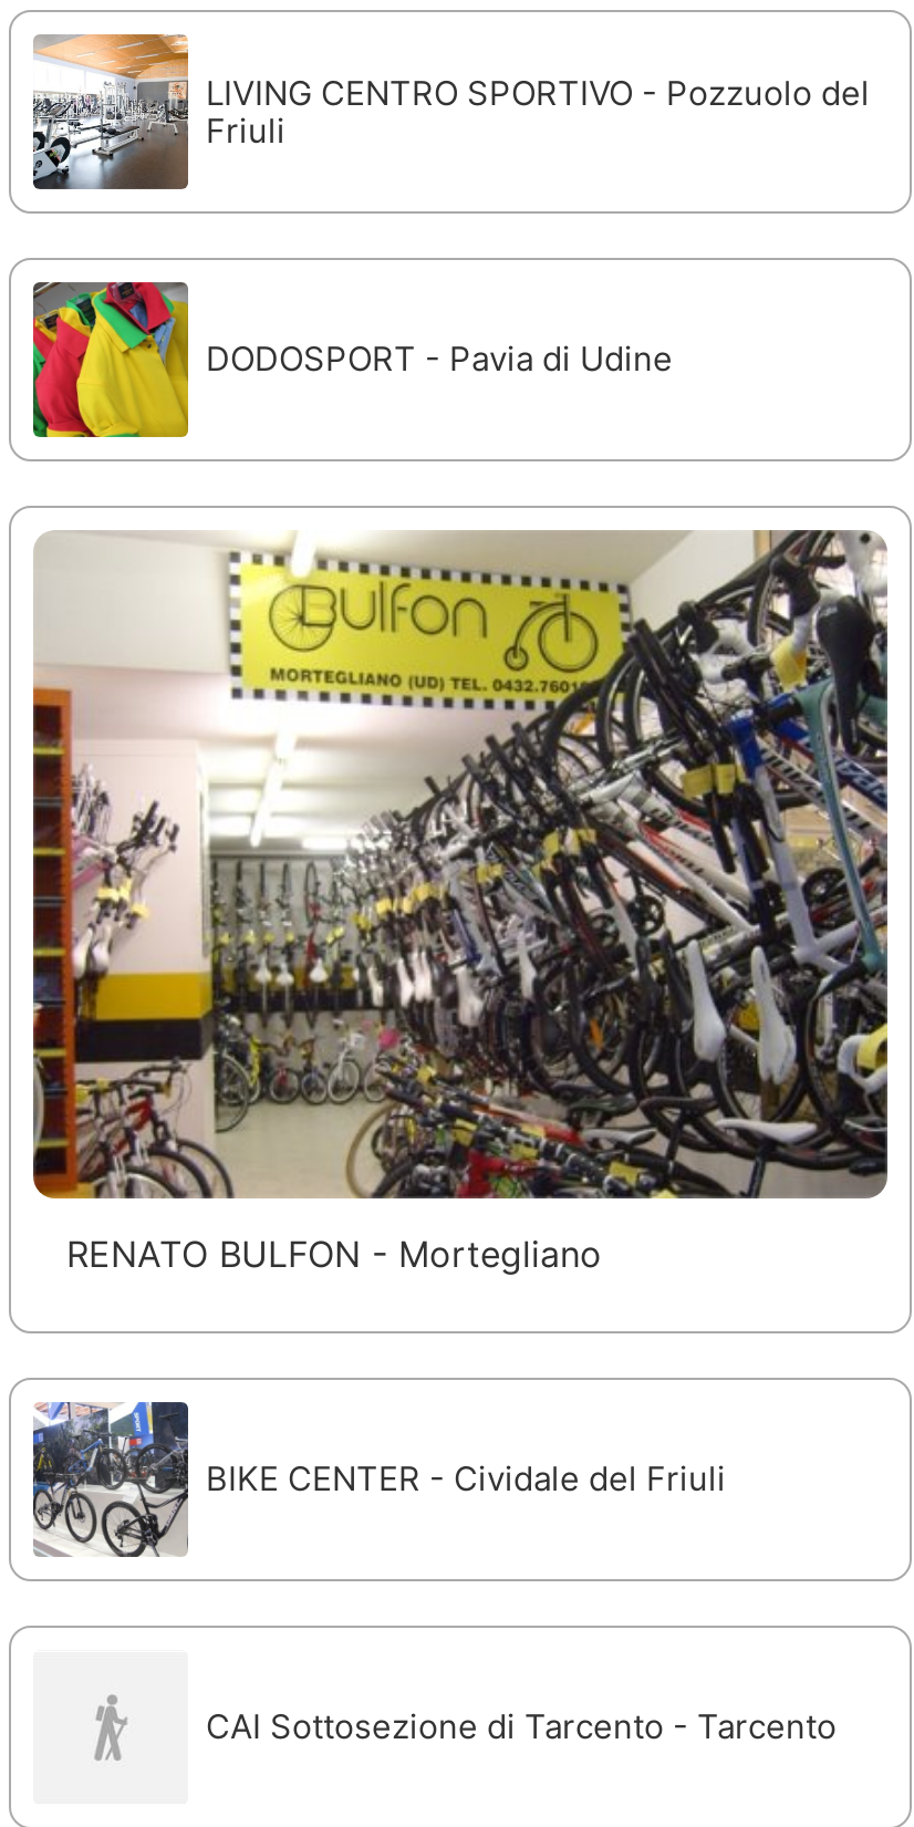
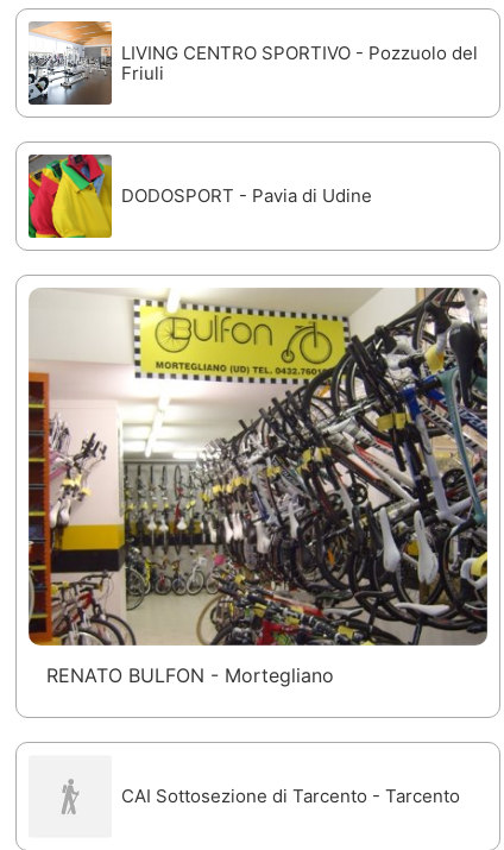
[31,1400,726,1559] [image] | BIKE CENTER - Cividale del Friuli -> none

